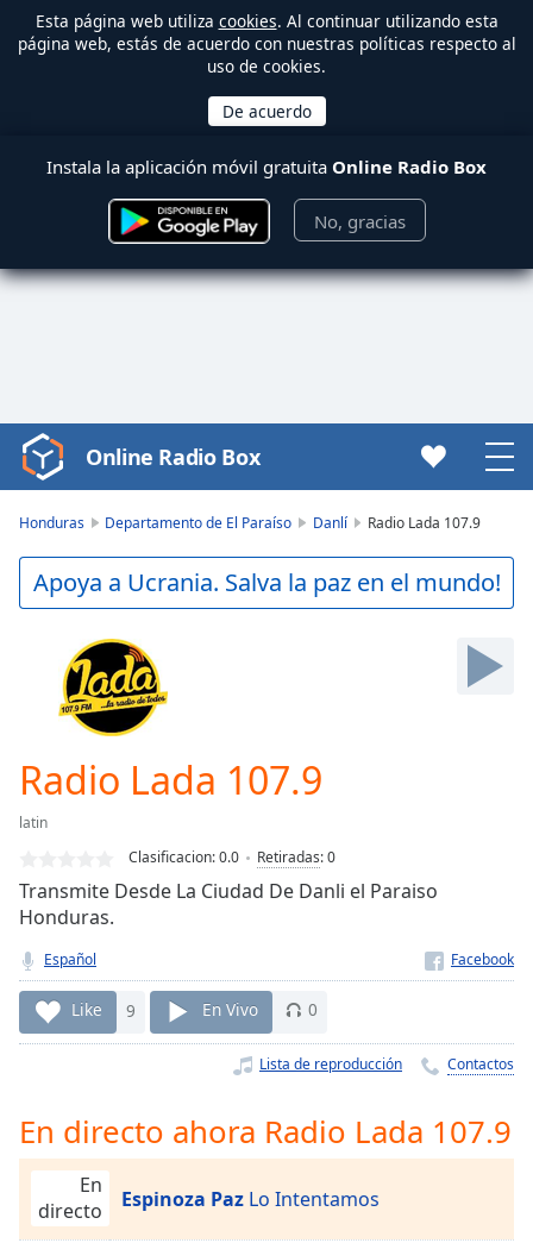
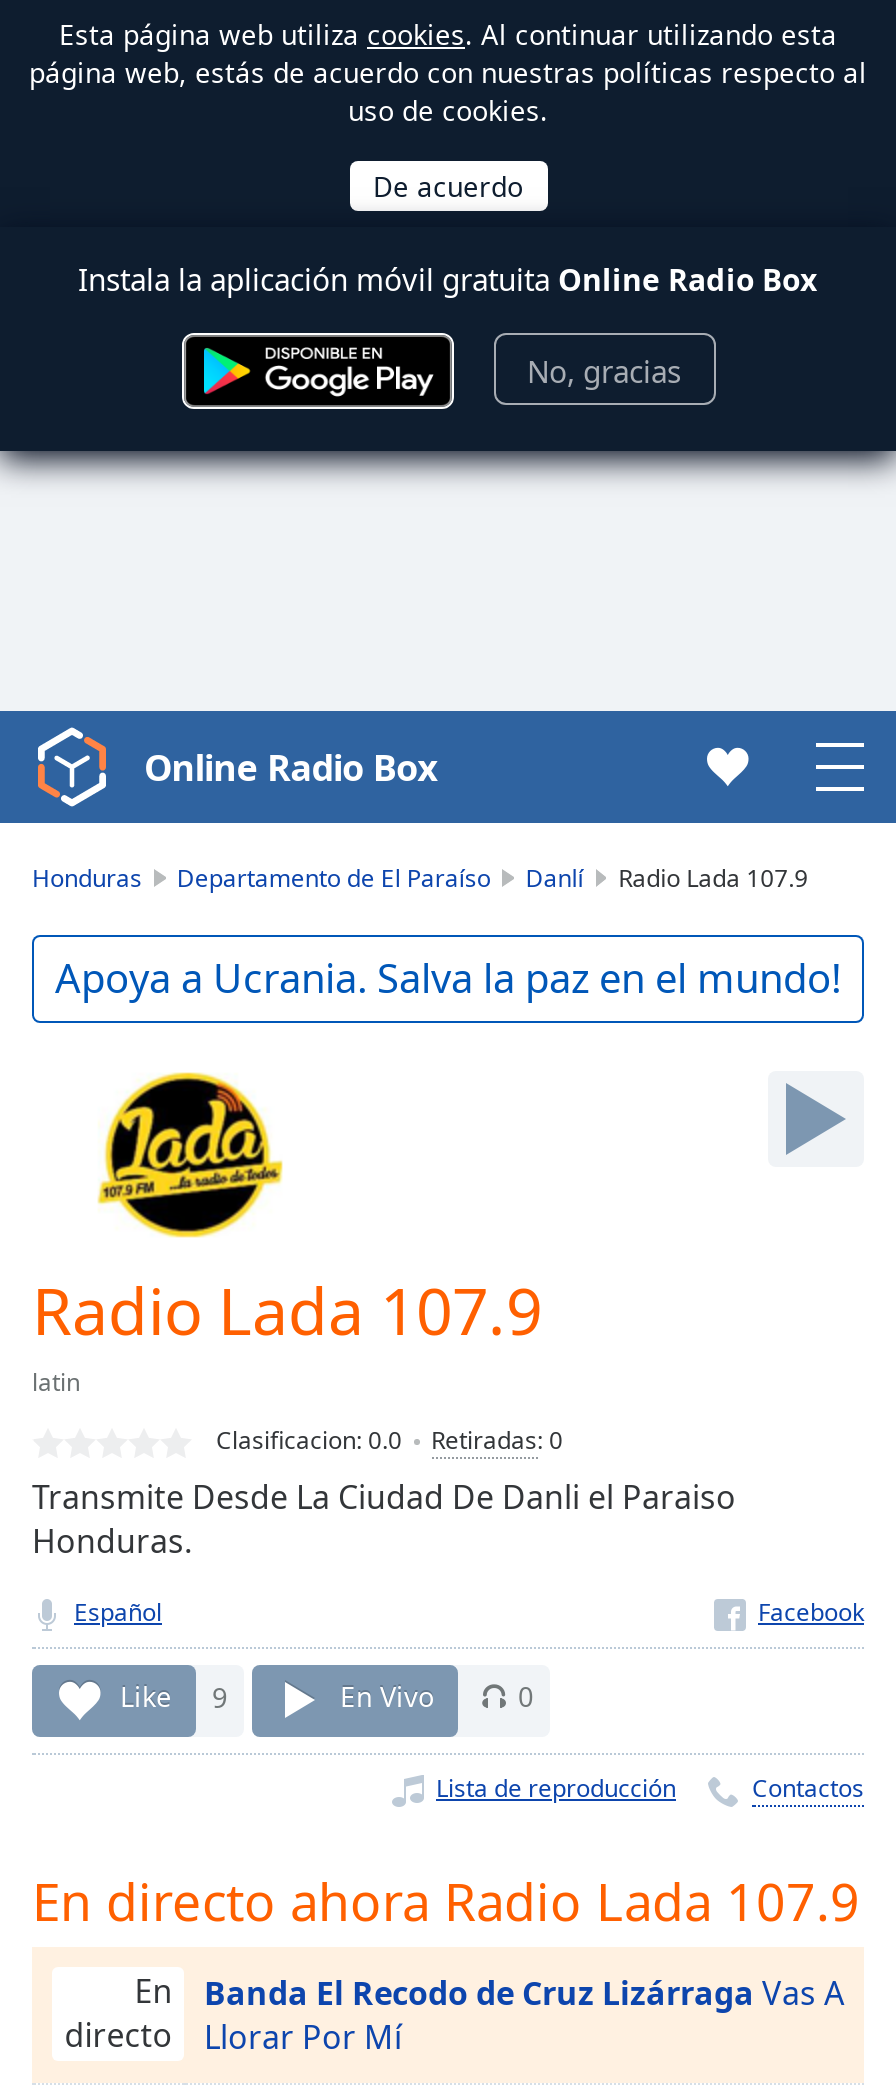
[121,1185,380,1212] Espinoza Paz Lo Intentamos -> [204,1970,844,2058] Banda El Recodo de Cruz Lizárraga Vas A | Llorar Por Mí

